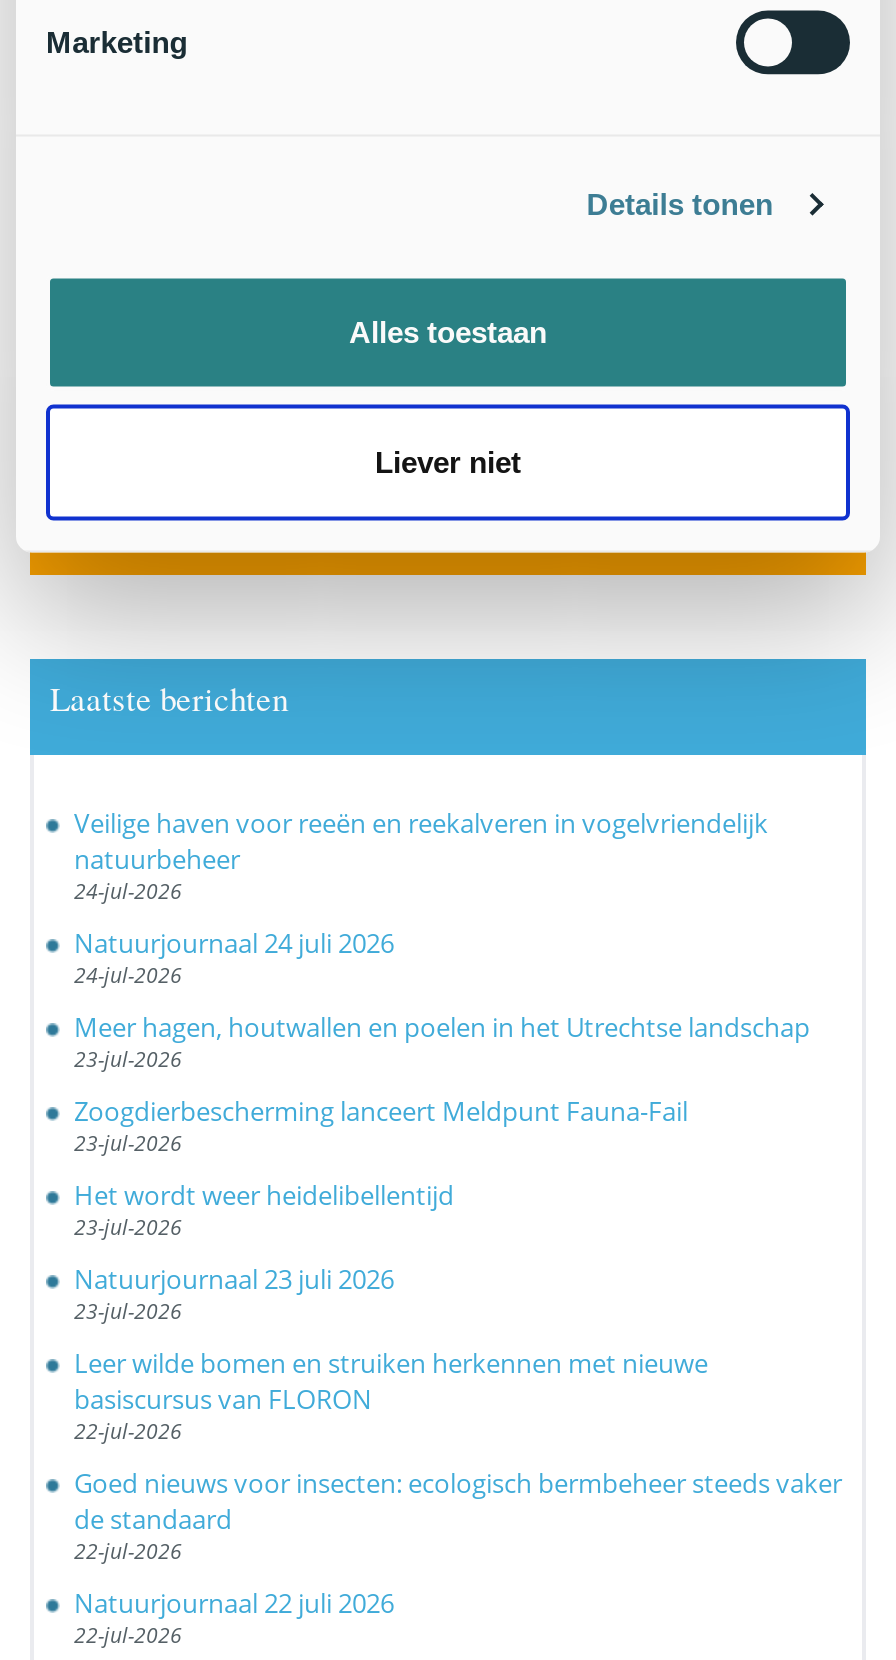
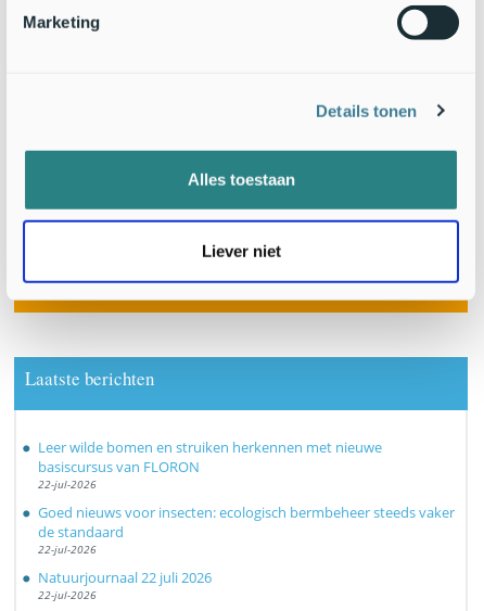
[74,805,810,1325] Veilige haven voor reeën en reekalveren in vogelvriendelijk | natuurbeheer | 24-jul-2026 | Natuurjournaal 24 juli 2026 | 24-jul-2026 | Meer hagen, houtwallen en poelen in het Utrechtse landschap | 23-jul-2026 | Zoogdierbescherming lanceert Meldpunt Fauna-Fail | 23-jul-2026 | Het wordt weer heidelibellentijd | 23-jul-2026 | Natuurjournaal 23 juli 2026 | 23-jul-2026 -> none

